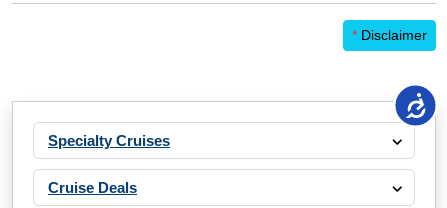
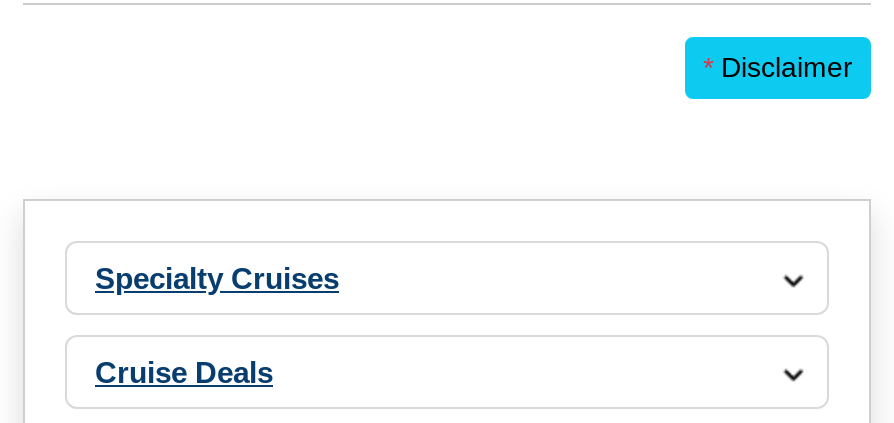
[394,84,436,126] [image] -> none

